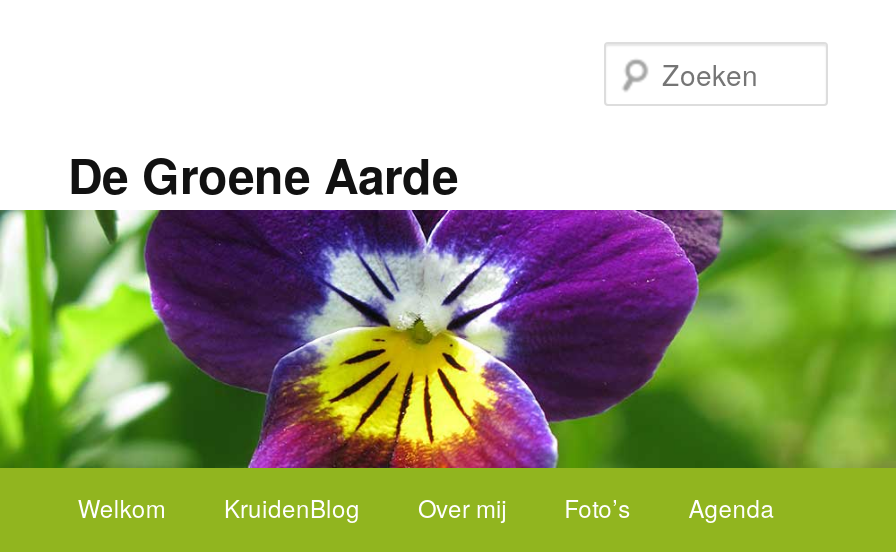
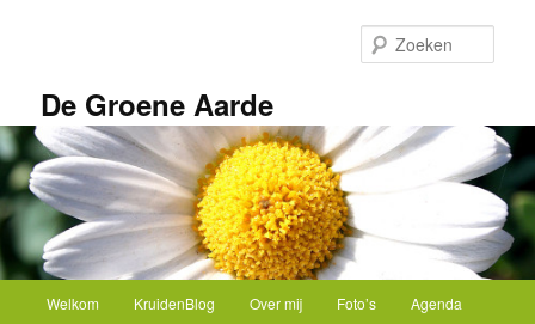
[6,208,890,470] [image] -> [4,124,531,281] [image]

